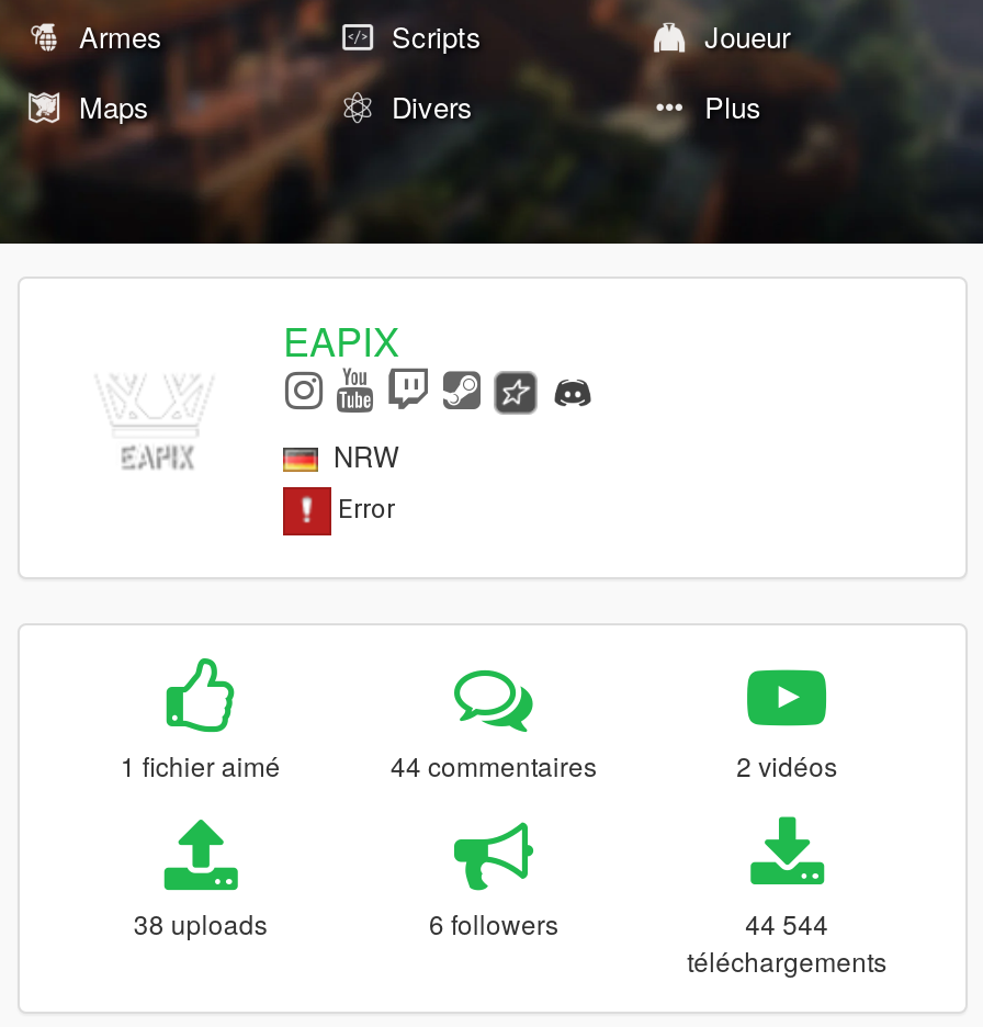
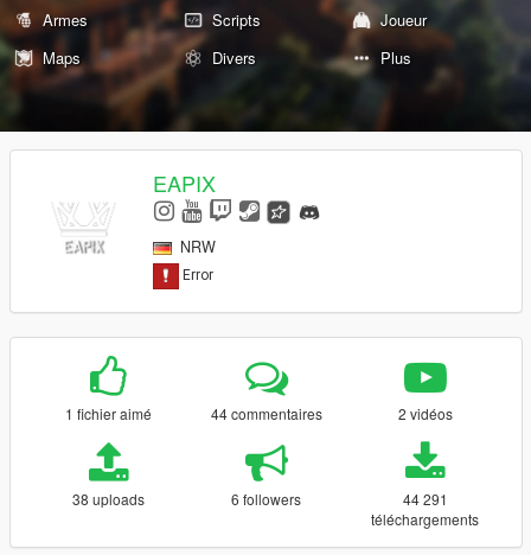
[745,903,829,941] 44 544 -> [403,488,448,508] 44 291

